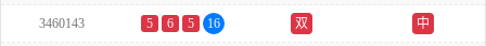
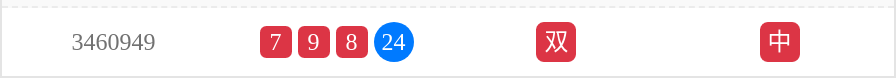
[39,16,84,31] 3460143 -> [72,28,156,56] 3460949
[146,16,153,31] 5 -> [270,28,282,56] 7
[167,16,173,31] 6 -> [308,28,320,56] 9
[187,16,194,31] 5 -> [346,28,358,56] 8
[207,16,220,31] 16 -> [382,28,406,56] 24

